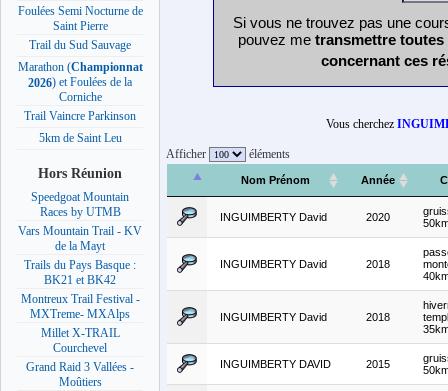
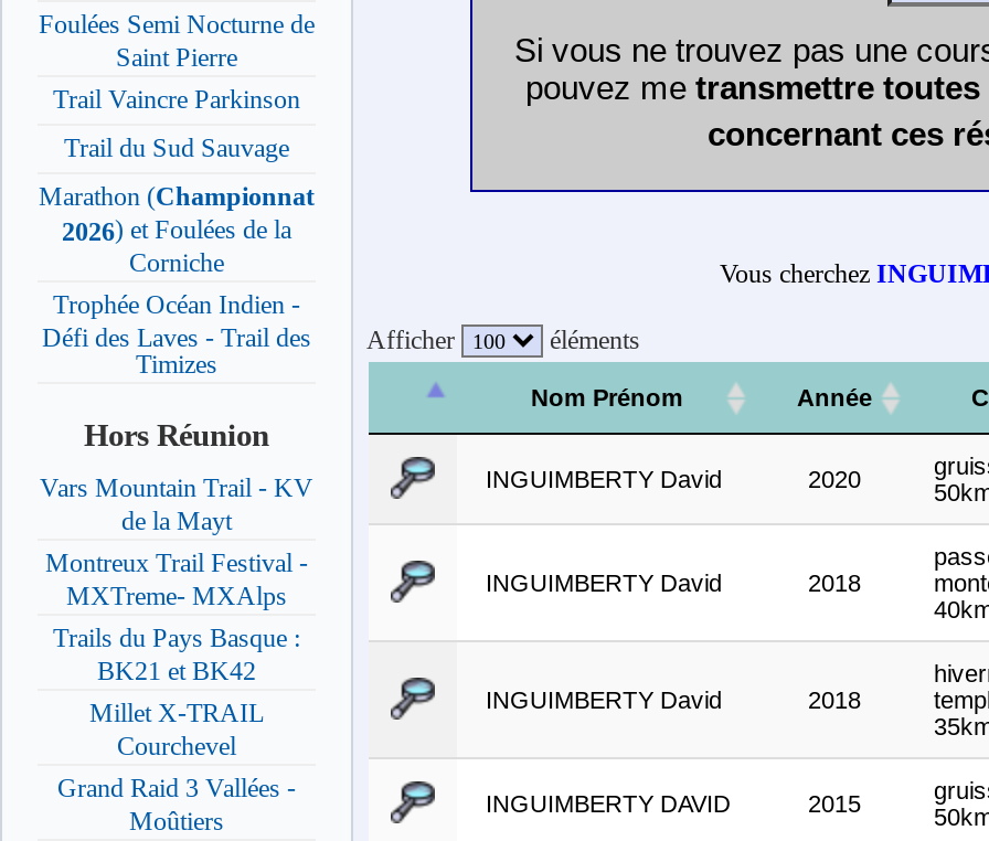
moved [17,38,142,102] -> [39,133,315,274]: Trail du Sud Sauvage | Marathon (Championnat | 2026) et Foulées de la | Corniche
moved [24,109,136,123] -> [53,84,300,115]: Trail Vaincre Parkinson
[38,131,121,145] 5km de Saint Leu -> [42,290,311,376] Trophée Océan Indien - | Défi des Laves - Trail des | Timizes
moved [38,165,122,181] -> [84,416,269,452]: Hors Réunion
[31,190,129,217] Speedgoat Mountain | Races by UTMB -> none
moved [24,258,136,285] -> [53,623,300,683]: Trails du Pays Basque : | BK21 et BK42
moved [20,292,139,319] -> [45,548,308,608]: Montreux Trail Festival - | MXTreme- MXAlps

